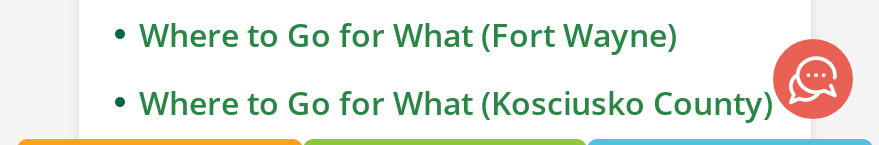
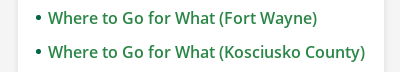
[771,37,855,121] [image] -> none

